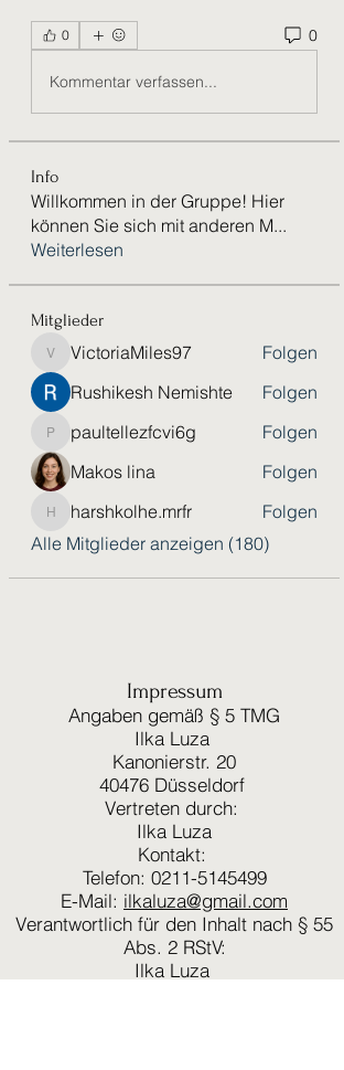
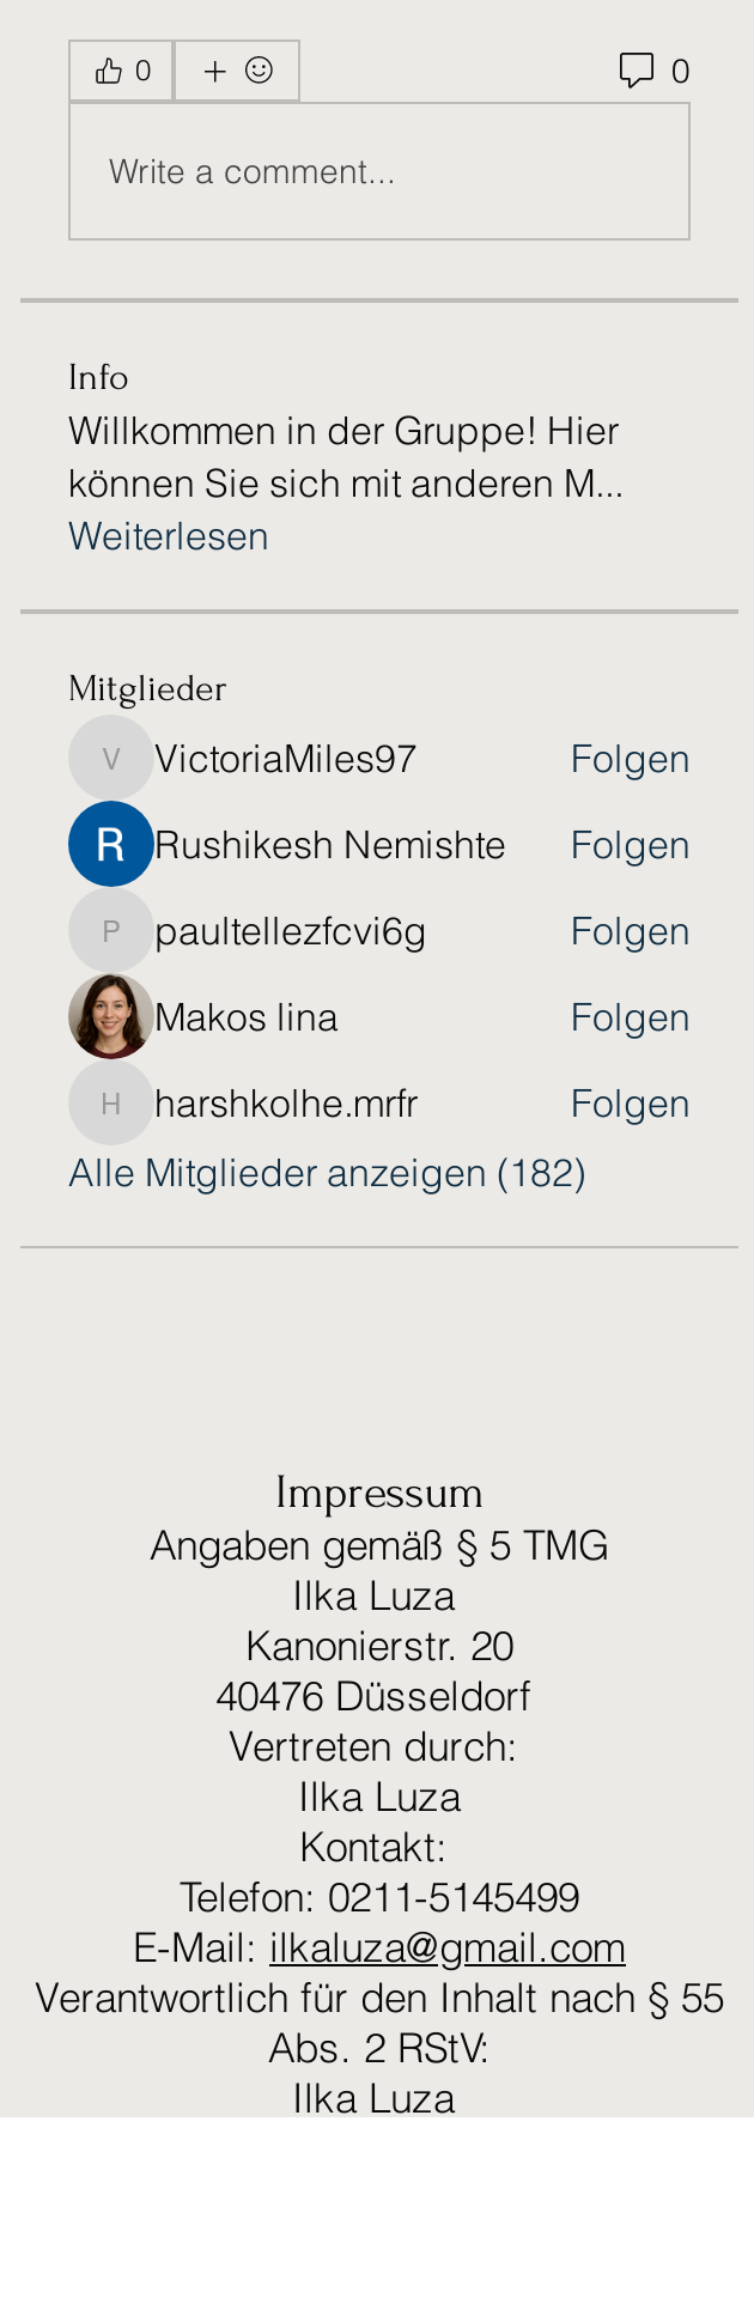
[50,71,217,91] Kommentar verfassen... -> [109,148,396,192] Write a comment...
[31,532,269,554] Alle Mitglieder anzeigen (180) -> [68,1148,585,1196] Alle Mitglieder anzeigen (182)

